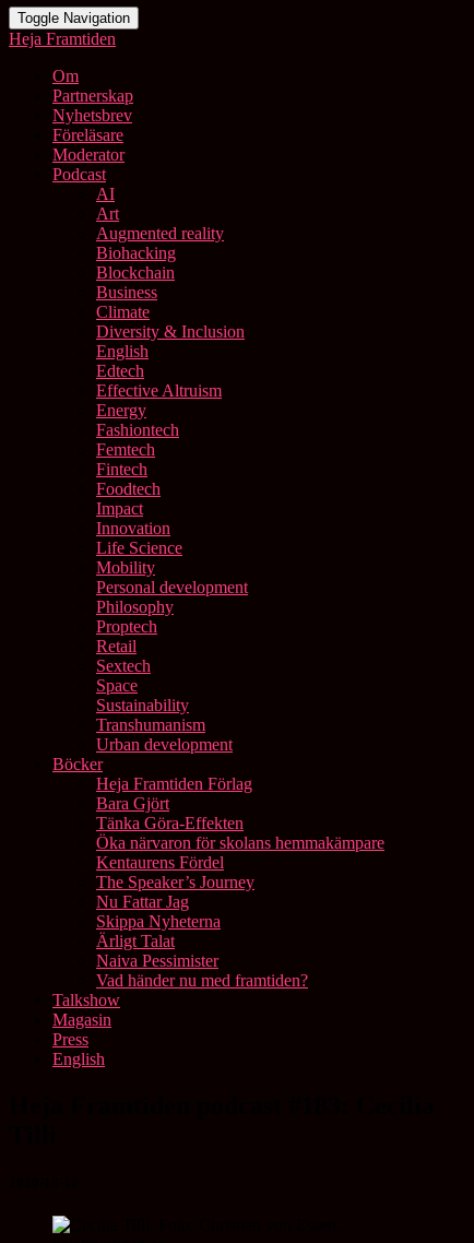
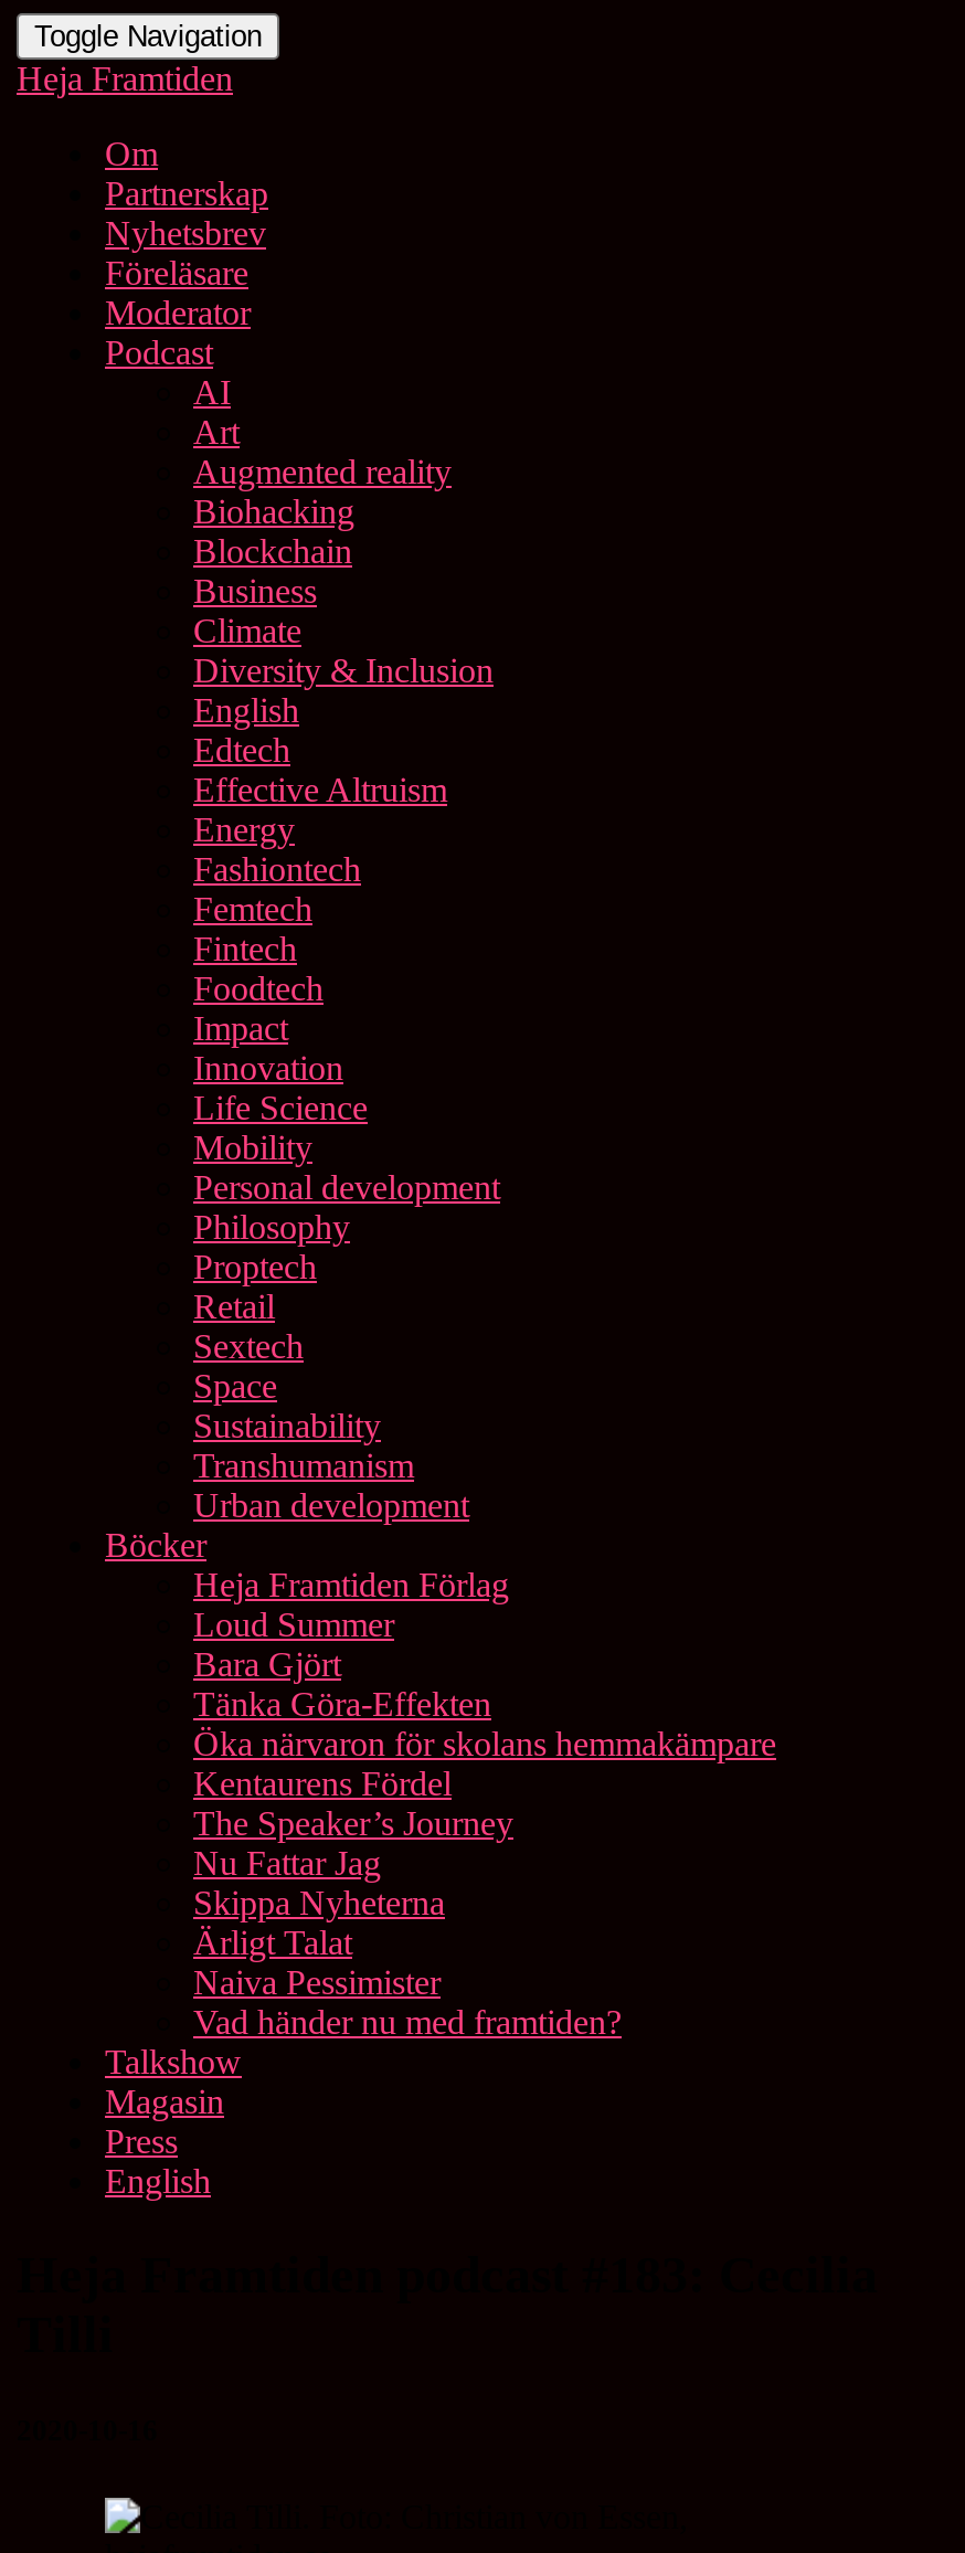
none -> [193,1606,394,1643] Loud Summer

